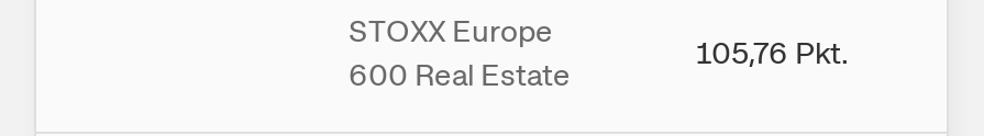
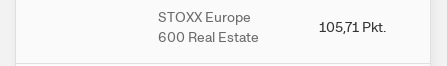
[696,33,848,73] 105,76 Pkt. -> [319,18,386,36] 105,71 Pkt.

